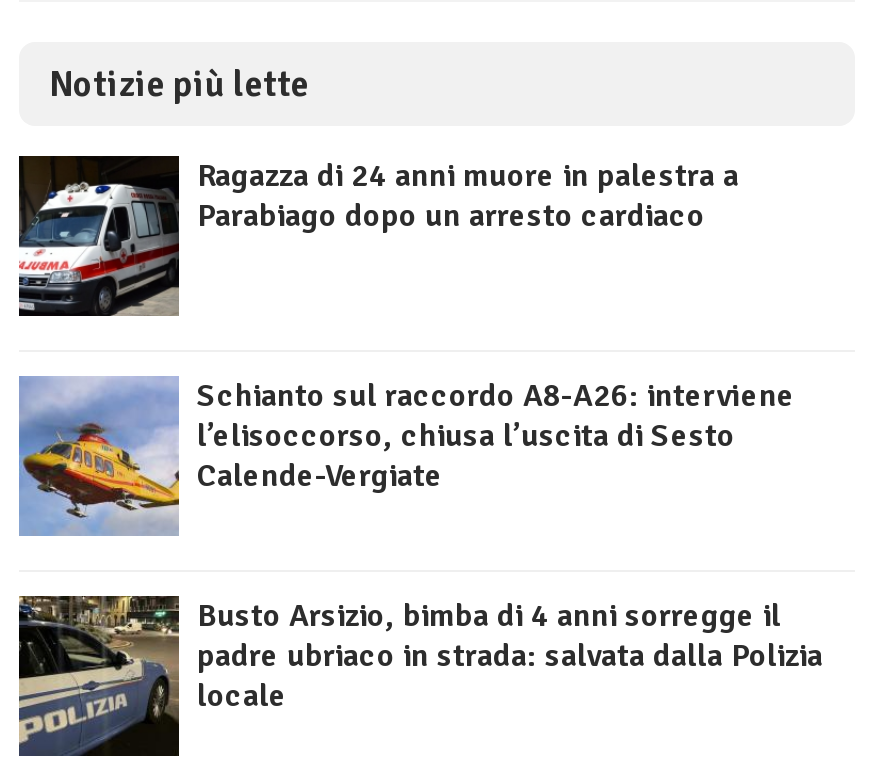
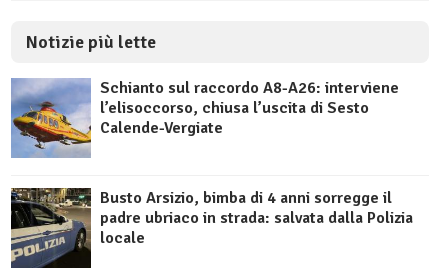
[17,154,739,318] [image] | Ragazza di 24 anni muore in palestra a | Parabiago dopo un arresto cardiaco -> none

